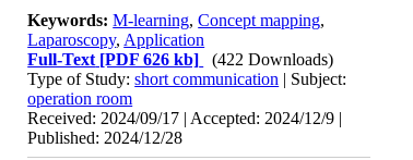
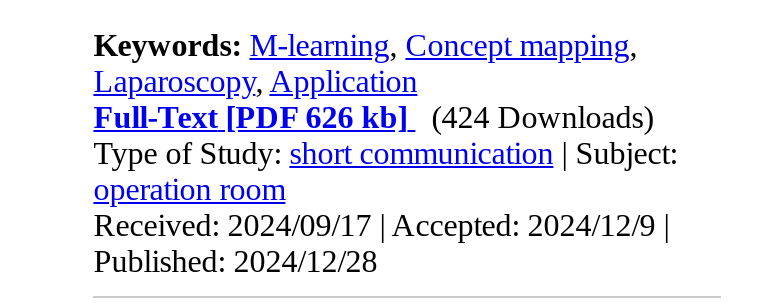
[28,50,333,69] Full-Text [PDF 626 kb] (422 Downloads) -> [93,100,653,134] Full-Text [PDF 626 kb] (424 Downloads)

